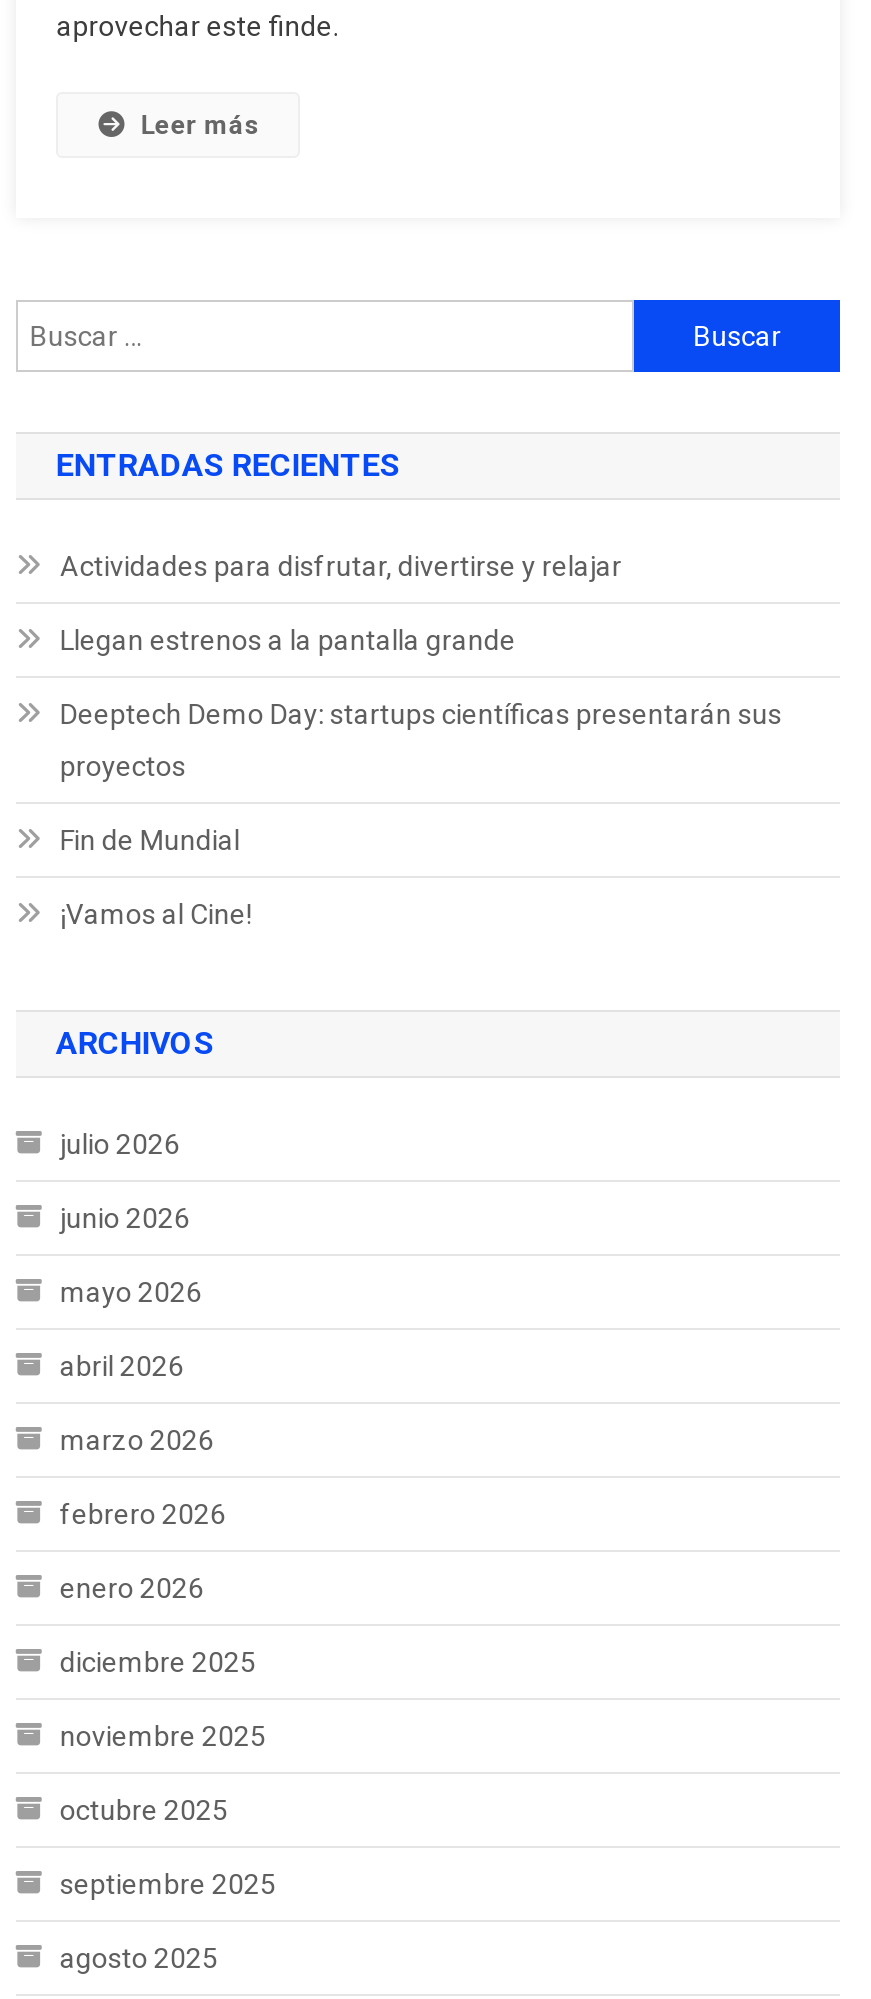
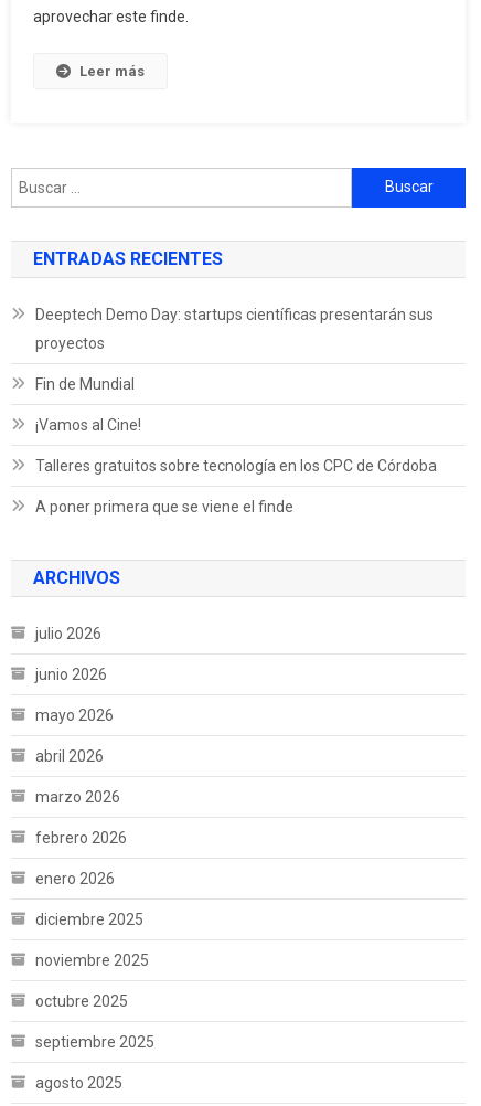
[60,551,622,657] Actividades para disfrutar, divertirse y relajar | Llegan estrenos a la pantalla grande -> none
moved [60,699,782,931] -> [35,306,433,434]: Deeptech Demo Day: startups científicas presentarán sus | proyectos | Fin de Mundial | ¡Vamos al Cine!
none -> [35,457,437,515] Talleres gratuitos sobre tecnología en los CPC de Córdoba | A poner primera que se viene el finde

